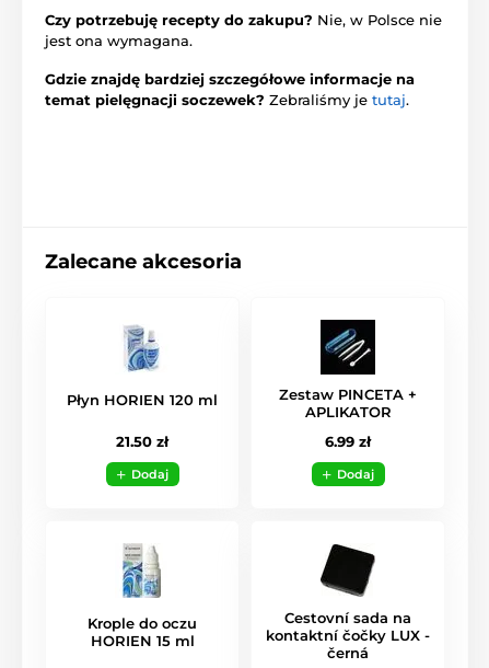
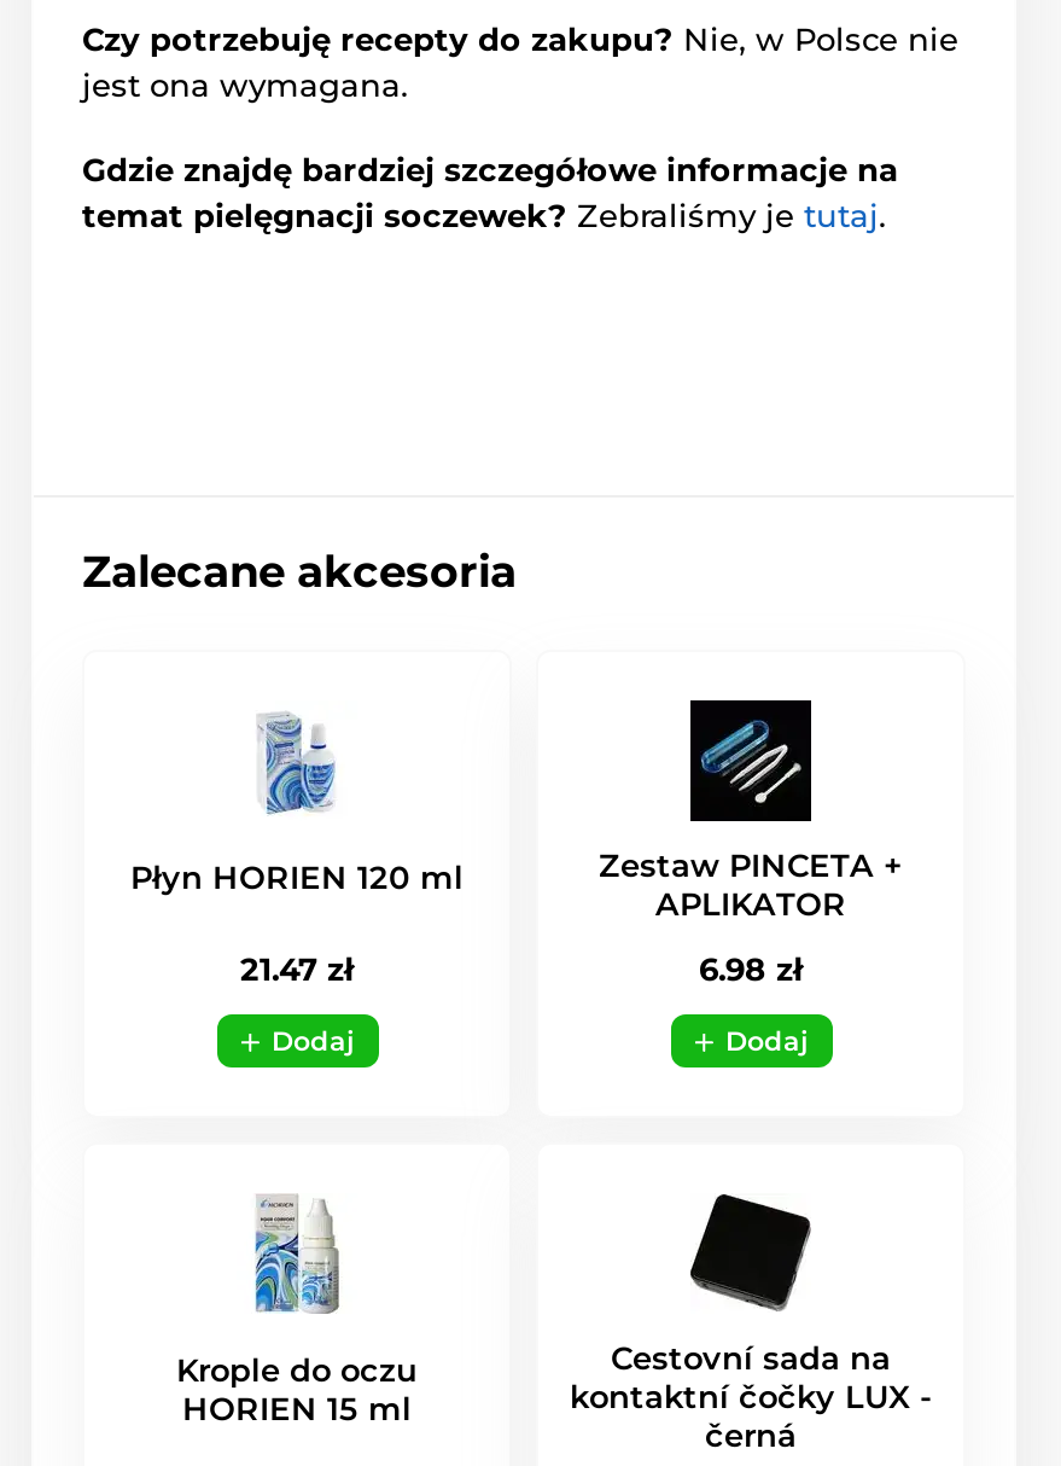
[116,433,168,450] 21.50 zł -> [240,949,354,988] 21.47 zł
[325,433,371,450] 6.99 zł -> [699,949,803,988] 6.98 zł

